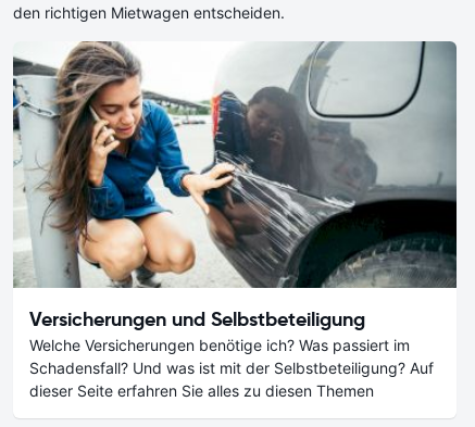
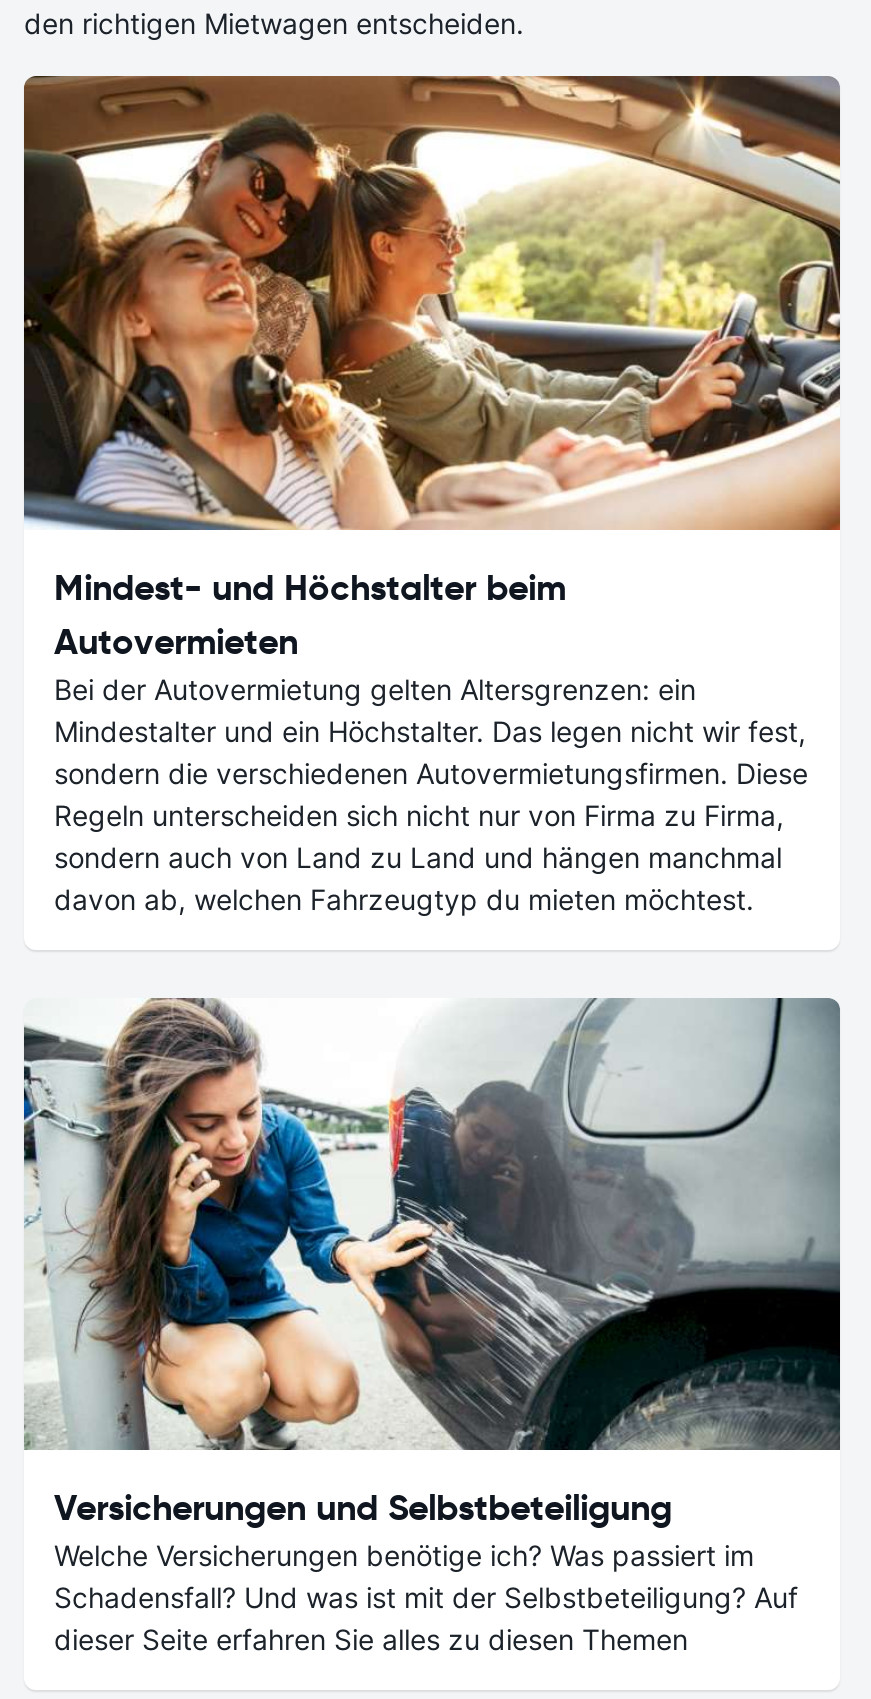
none -> [22,74,842,915] [image] | Mindest- und Höchstalter beim | Autovermieten | Bei der Autovermietung gelten Altersgrenzen: ein | Mindestalter und ein Höchstalter. Das legen nicht wir fest, | sondern die verschiedenen Autovermietungsfirmen. Diese | Regeln unterscheiden sich nicht nur von Firma zu Firma, | sondern auch von Land zu Land und hängen manchmal | davon ab, welchen Fahrzeugtyp du mieten möchtest.

